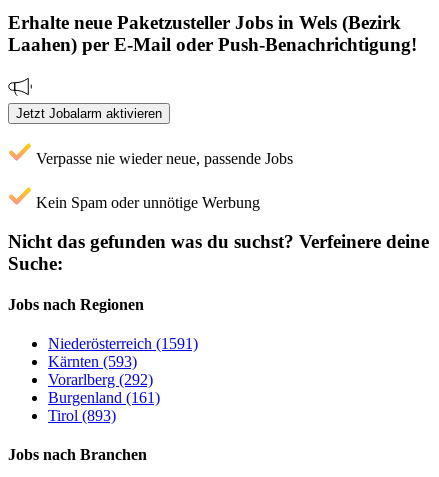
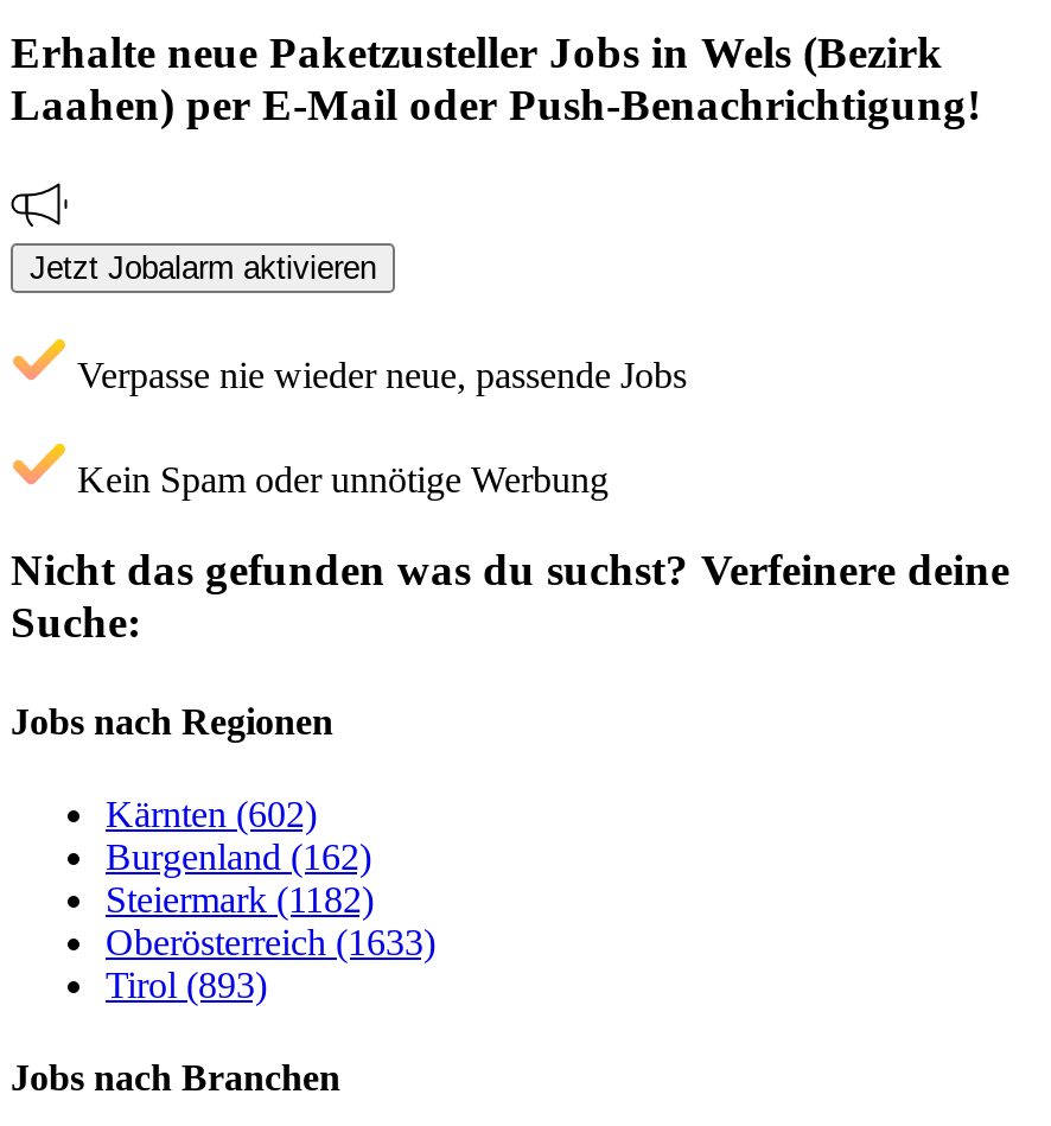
[48,335,198,406] Niederösterreich (1591) | Kärnten (593) | Vorarlberg (292) | Burgenland (161) -> [106,794,435,962] Kärnten (602) | Burgenland (162) | Steiermark (1182) | Oberösterreich (1633)

